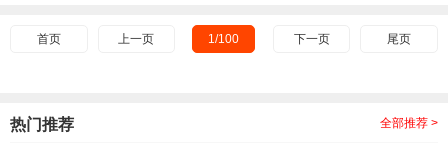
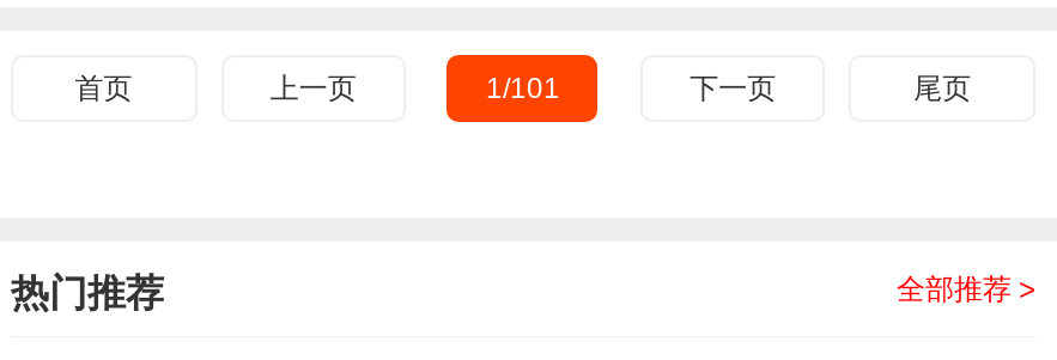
[208,32,239,46] 1/100 -> [486,71,560,105] 1/101

